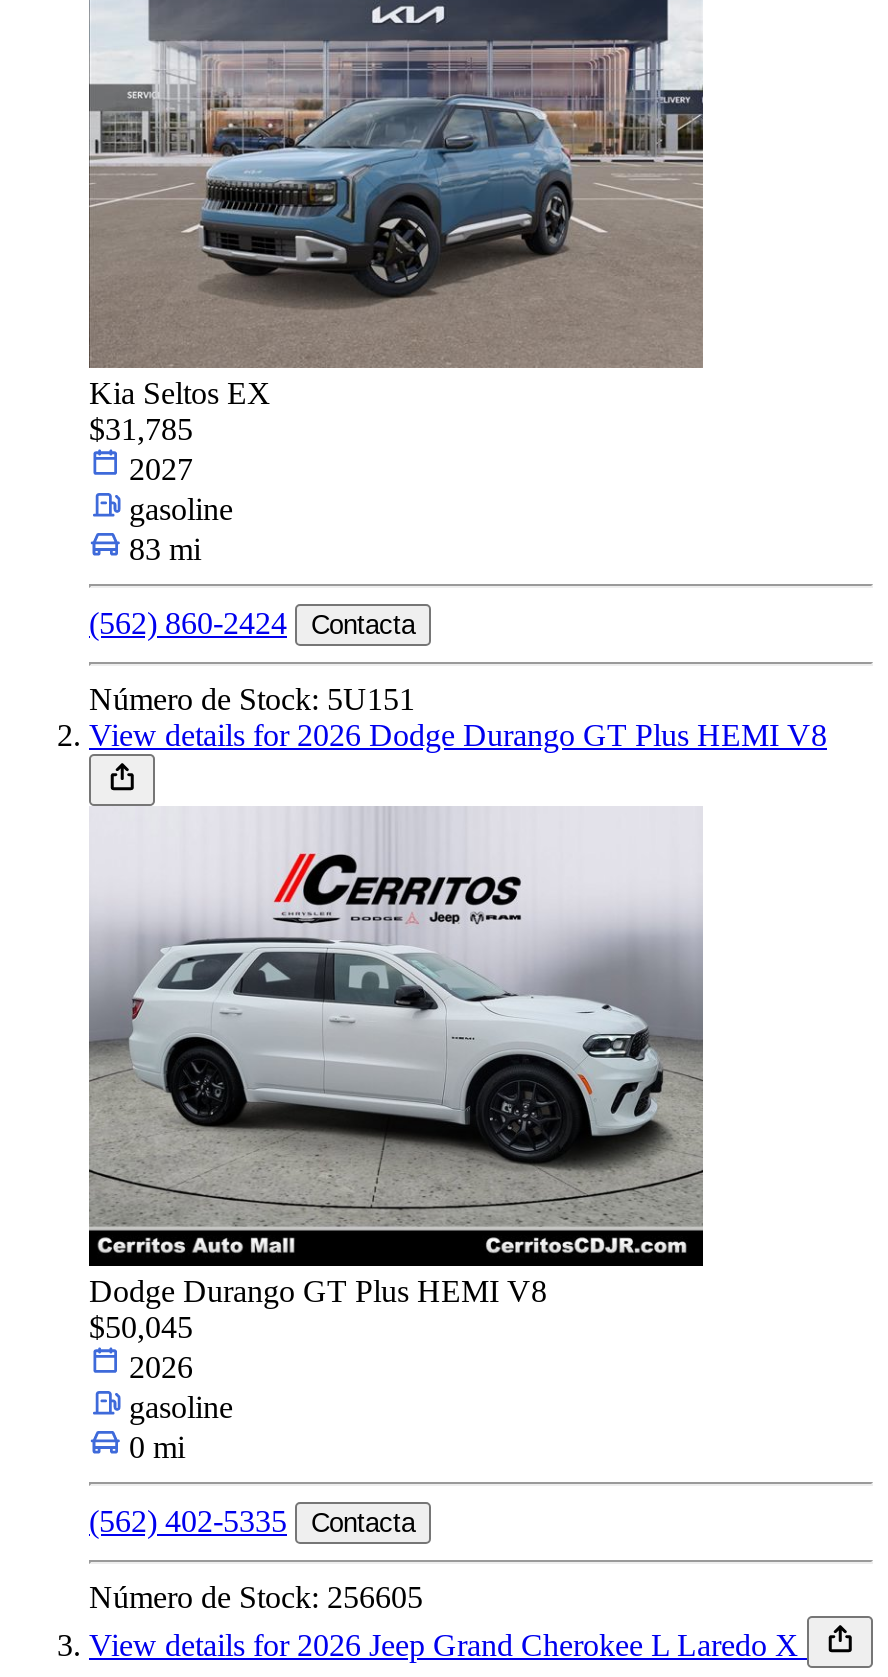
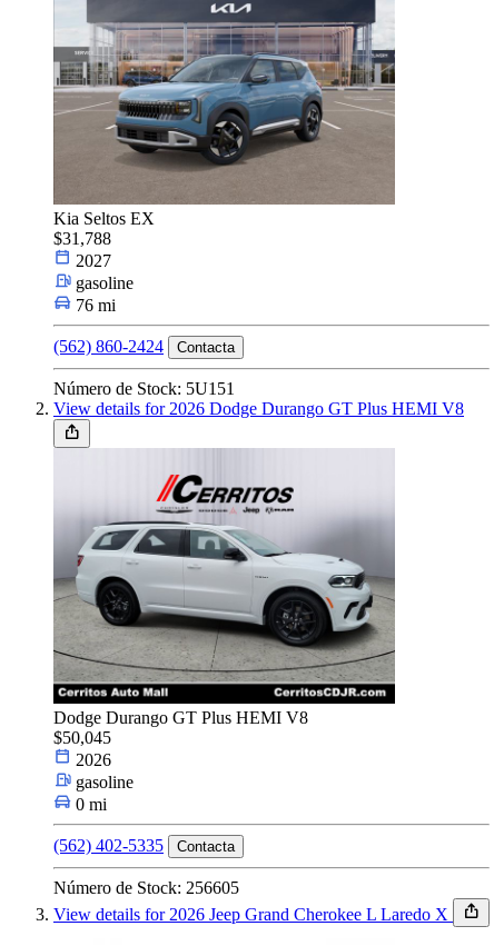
[89,413,193,447] $31,785 -> [53,229,111,248] $31,788
[129,533,201,567] 83 mi -> [76,296,116,315] 76 mi

